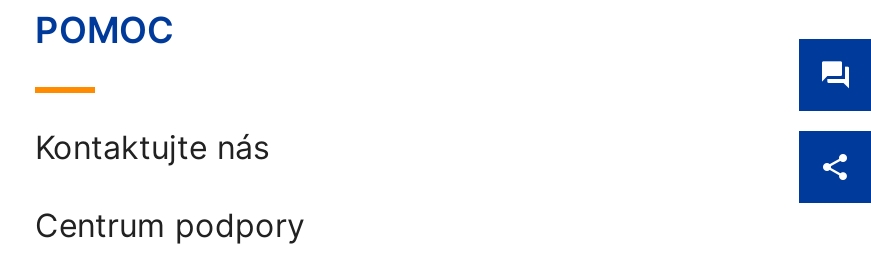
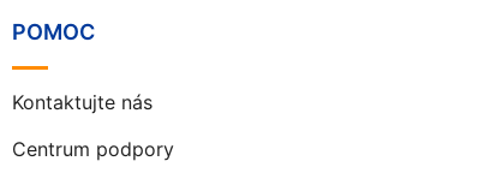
[797,37,865,113] [image] -> none
[797,129,865,205] [image] -> none

